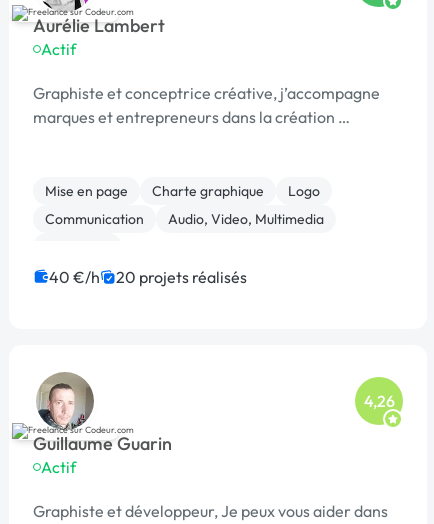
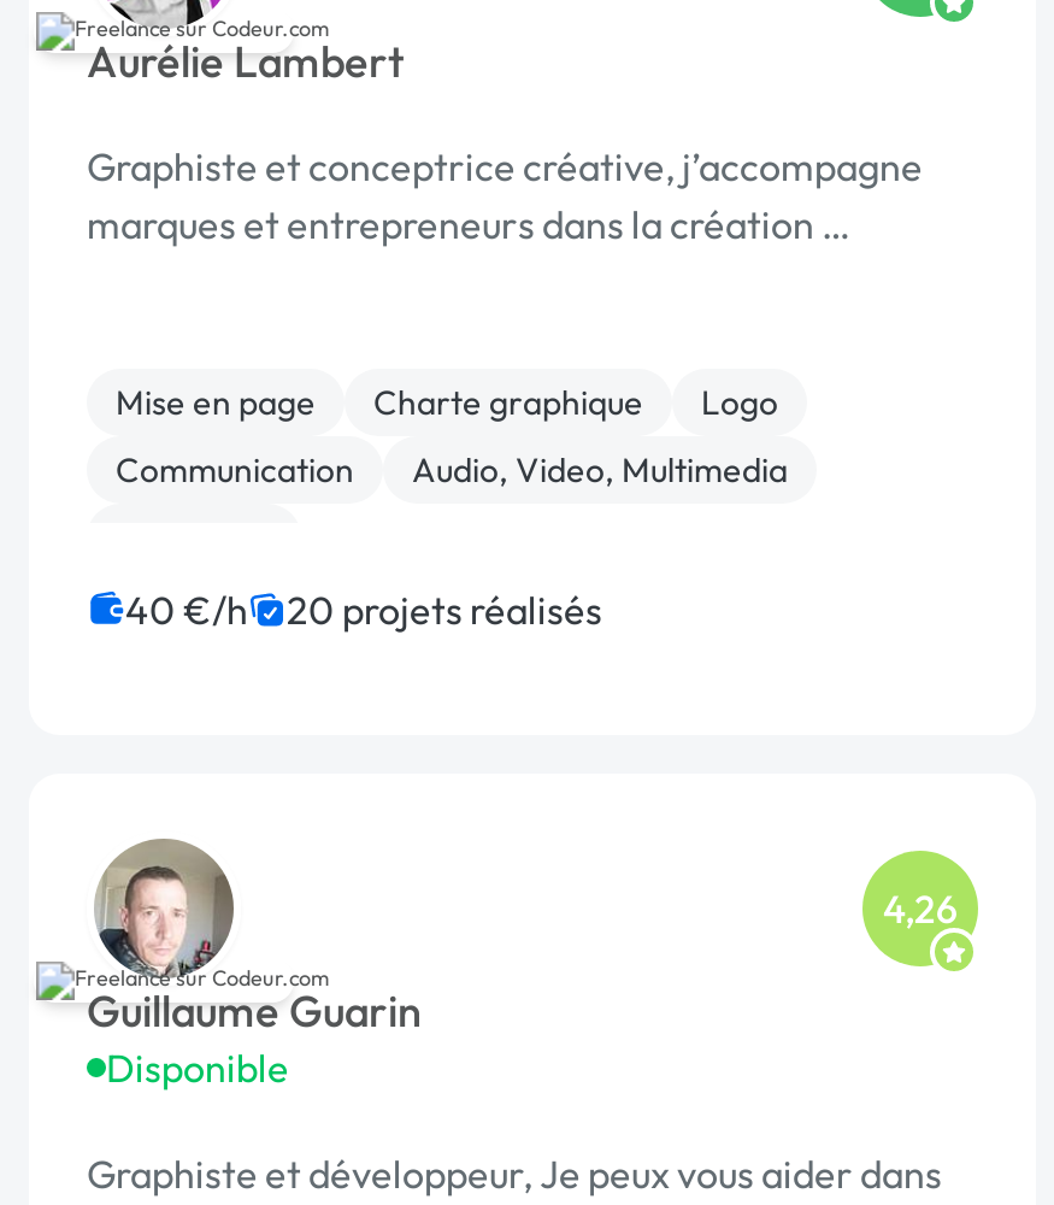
[41,39,76,59] Actif -> none
[41,457,76,477] Actif -> [106,1044,289,1092] Disponible

